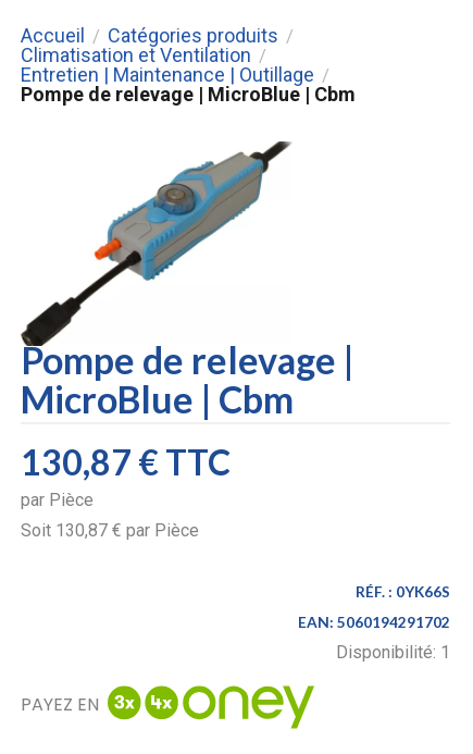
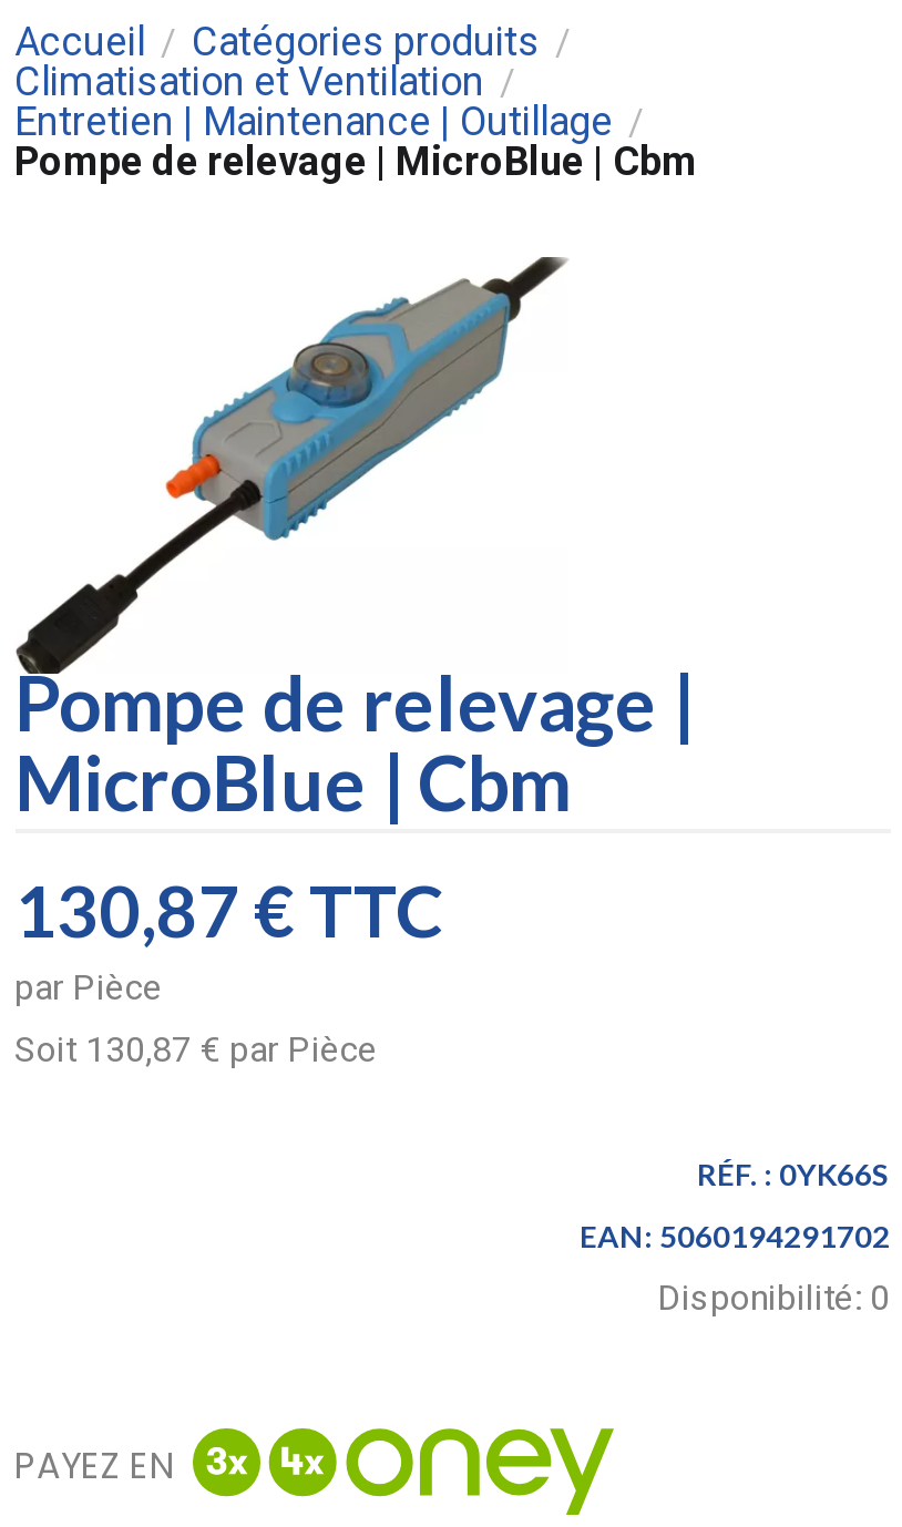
[335,642,450,662] Disponibilité: 1 -> [657,1276,890,1318] Disponibilité: 0

